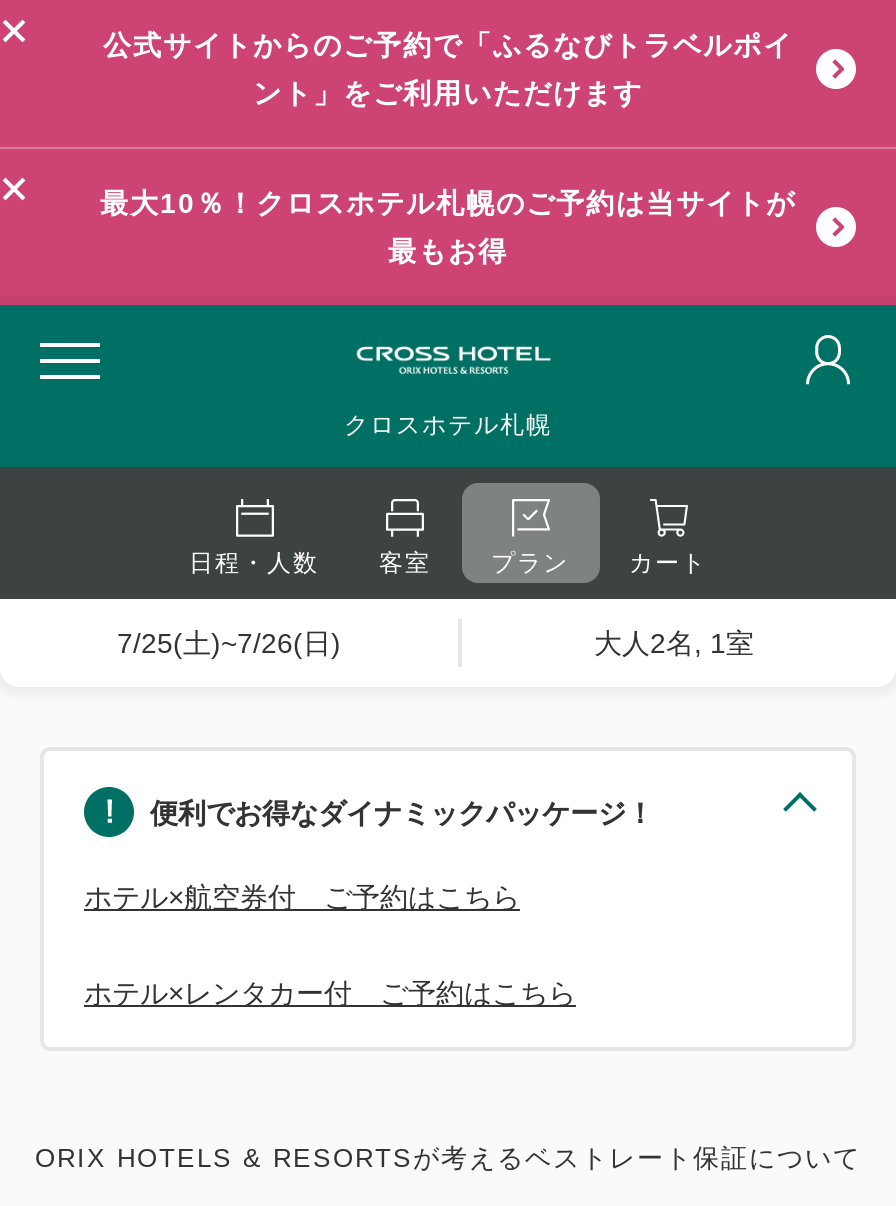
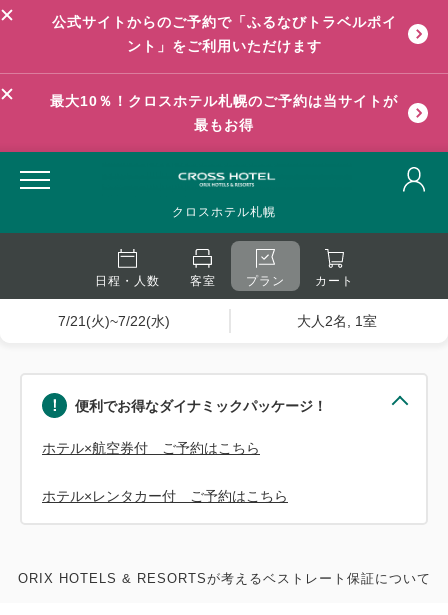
[117,628,341,660] 7/25(土)~7/26(日) -> [58,313,170,329] 7/21(火)~7/22(水)

